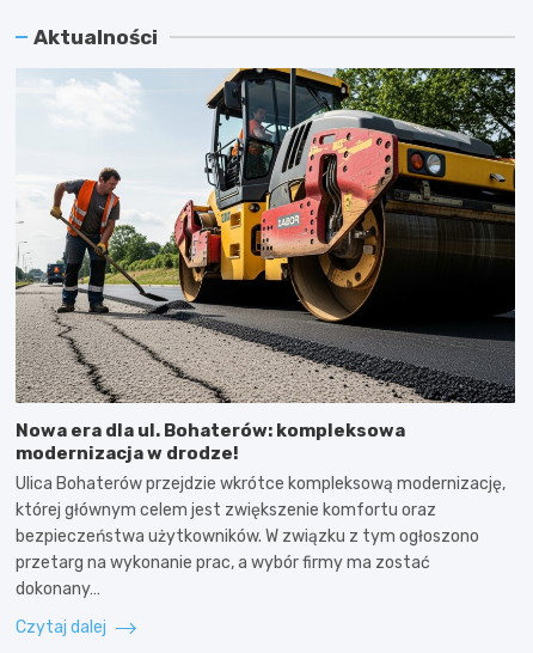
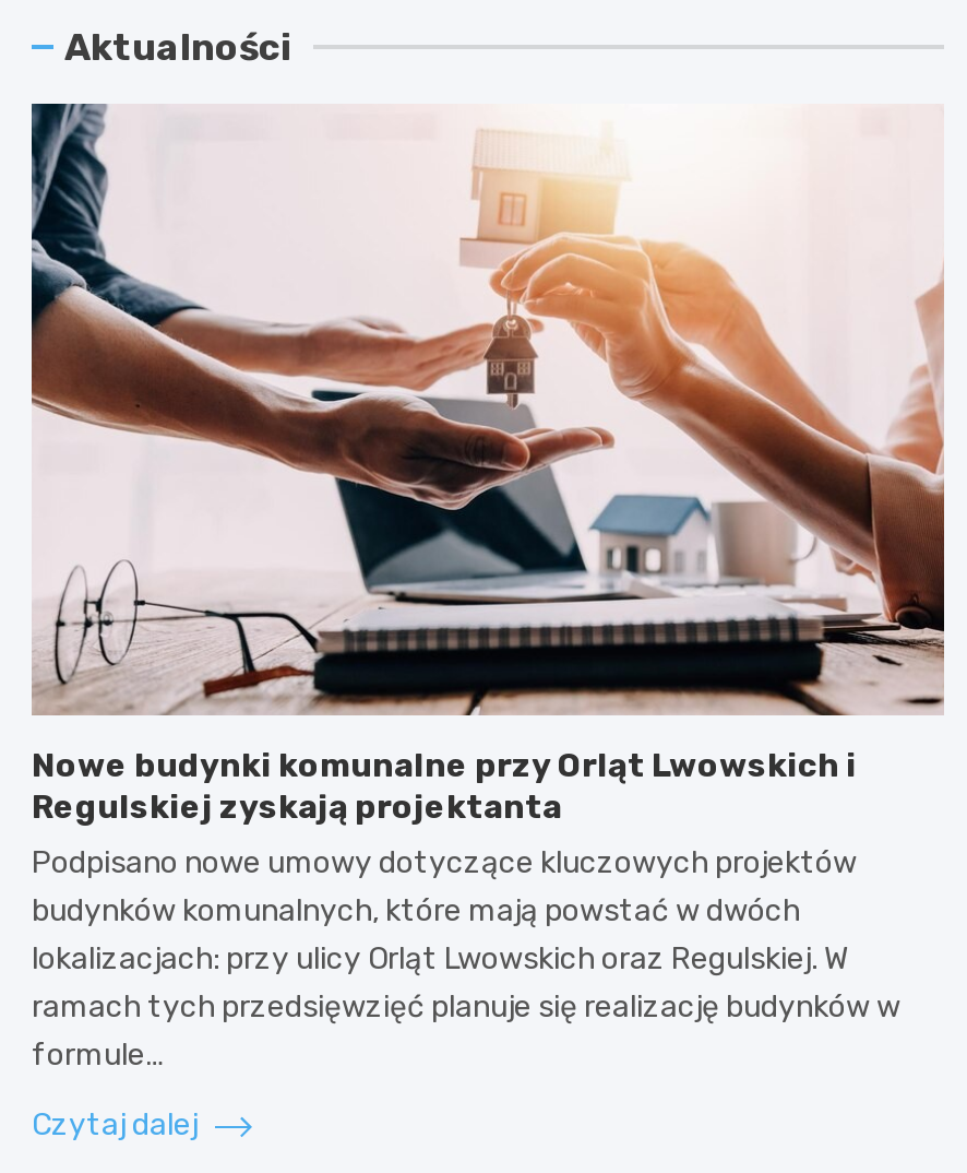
[14,67,516,599] [image] | Nowa era dla ul. Bohaterów: kompleksowa | modernizacja w drodze! | Ulica Bohaterów przejdzie wkrótce kompleksową modernizację, | której głównym celem jest zwiększenie komfortu oraz | bezpieczeństwa użytkowników. W związku z tym ogłoszono | przetarg na wykonanie prac, a wybór firmy ma zostać | dokonany… -> [29,102,946,1074] [image] | Nowe budynki komunalne przy Orląt Lwowskich i | Regulskiej zyskają projektanta | Podpisano nowe umowy dotyczące kluczowych projektów | budynków komunalnych, które mają powstać w dwóch | lokalizacjach: przy ulicy Orląt Lwowskich oraz Regulskiej. W | ramach tych przedsięwzięć planuje się realizację budynków w | formule…

